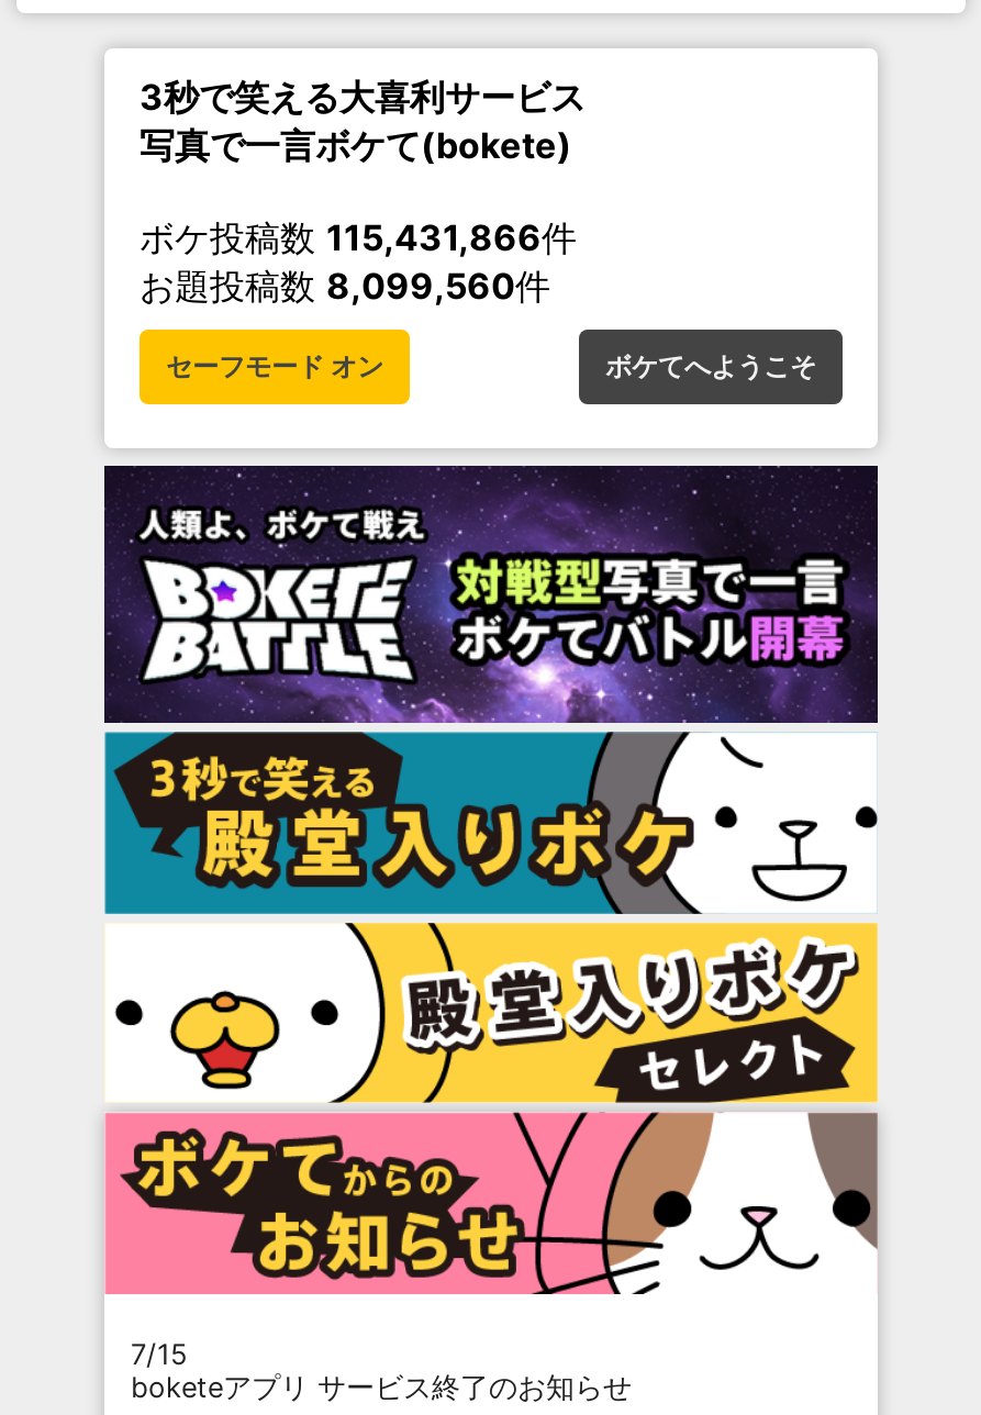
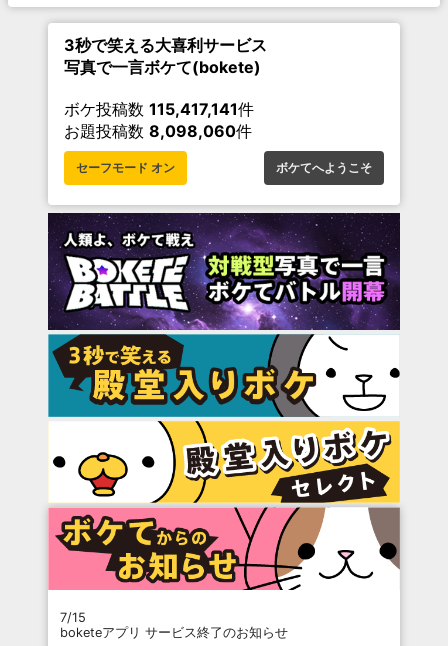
[140,215,577,259] ボケ投稿数115,431,866件 -> [64,99,254,119] ボケ投稿数115,417,141件
[140,263,550,307] お題投稿数8,099,560件 -> [64,121,252,141] お題投稿数8,098,060件

